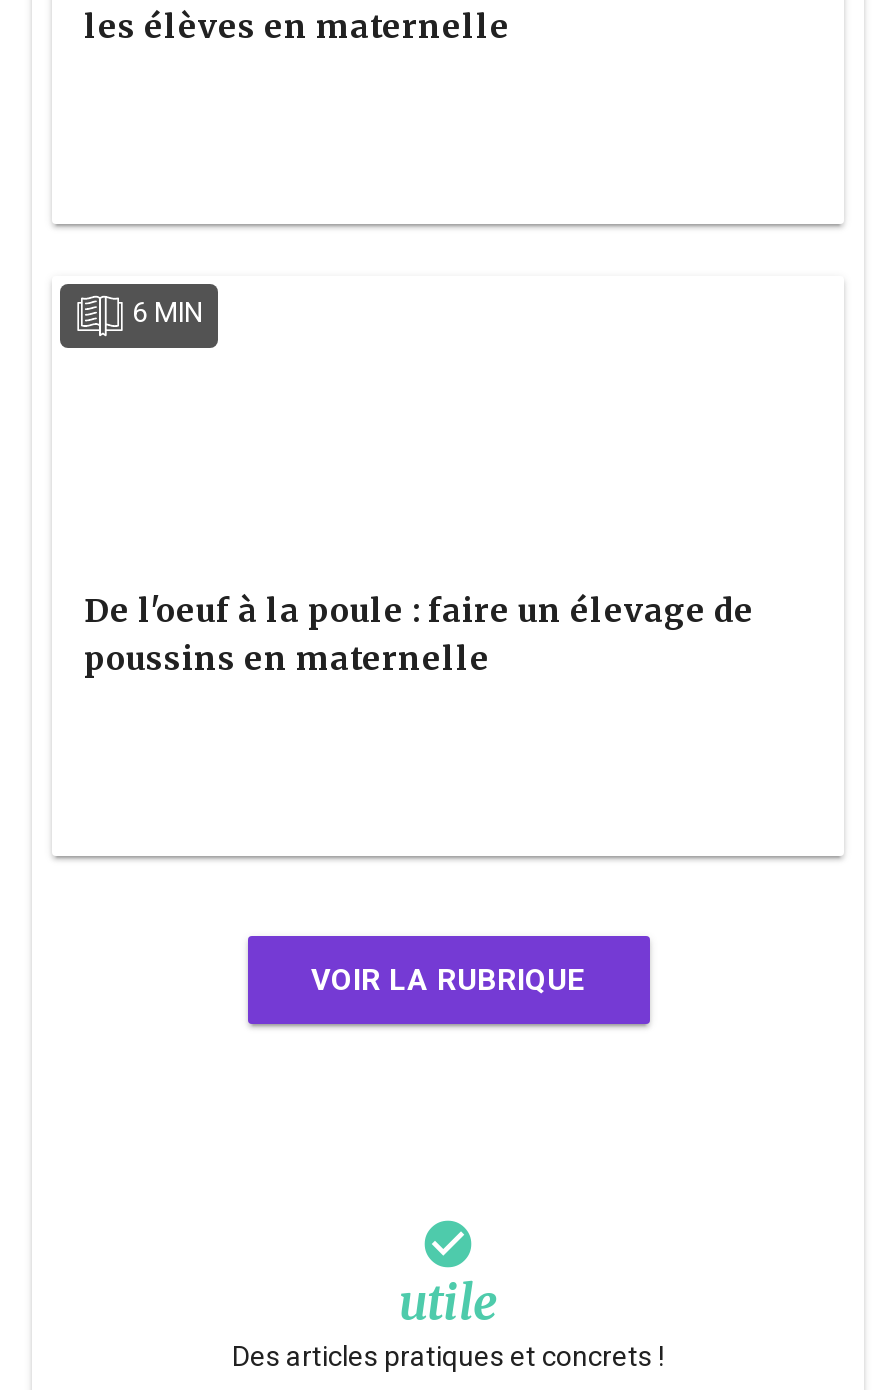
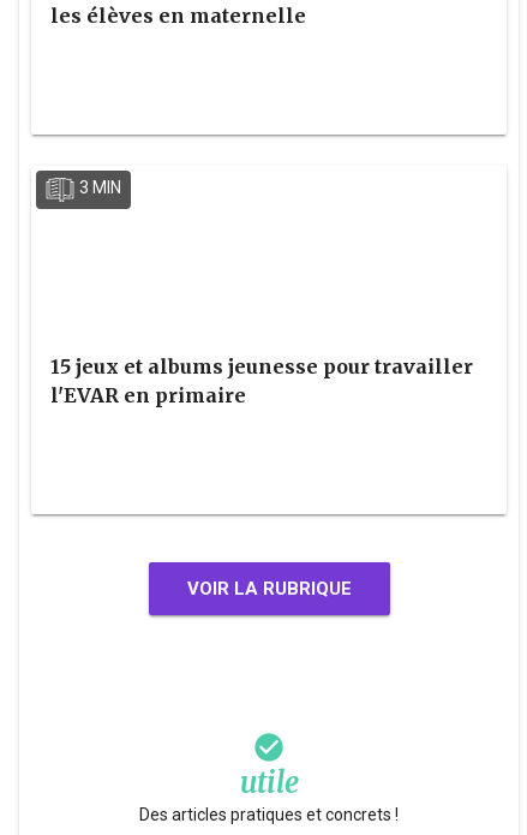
[132,296,202,328] 6 MIN -> [79,178,121,197] 3 MIN
[84,590,754,678] De l'oeuf à la poule : faire un élevage de | poussins en maternelle -> [50,354,473,407] 15 jeux et albums jeunesse pour travailler | l'EVAR en primaire

